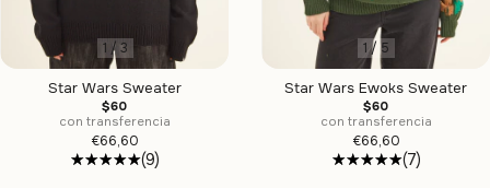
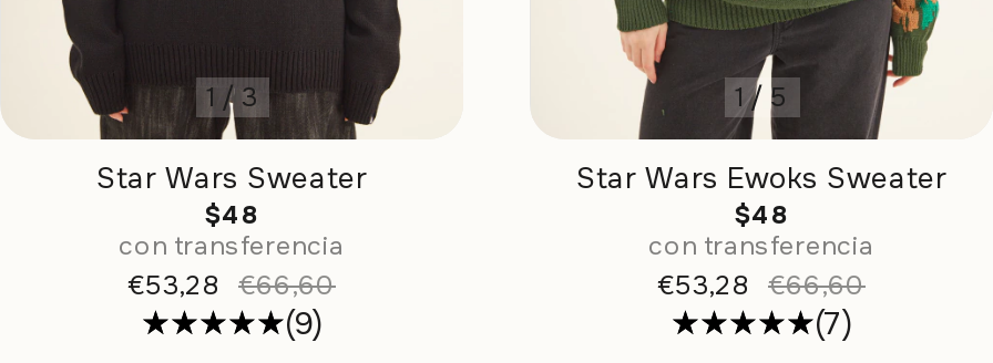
[102,99,127,115] $60 -> [204,200,259,233] $48
[363,99,388,115] $60 -> [734,200,789,233] $48
[90,132,138,150] €66,60 -> [127,268,336,304] €53,28 €66,60
[352,132,400,150] €66,60 -> [657,268,866,304] €53,28 €66,60

